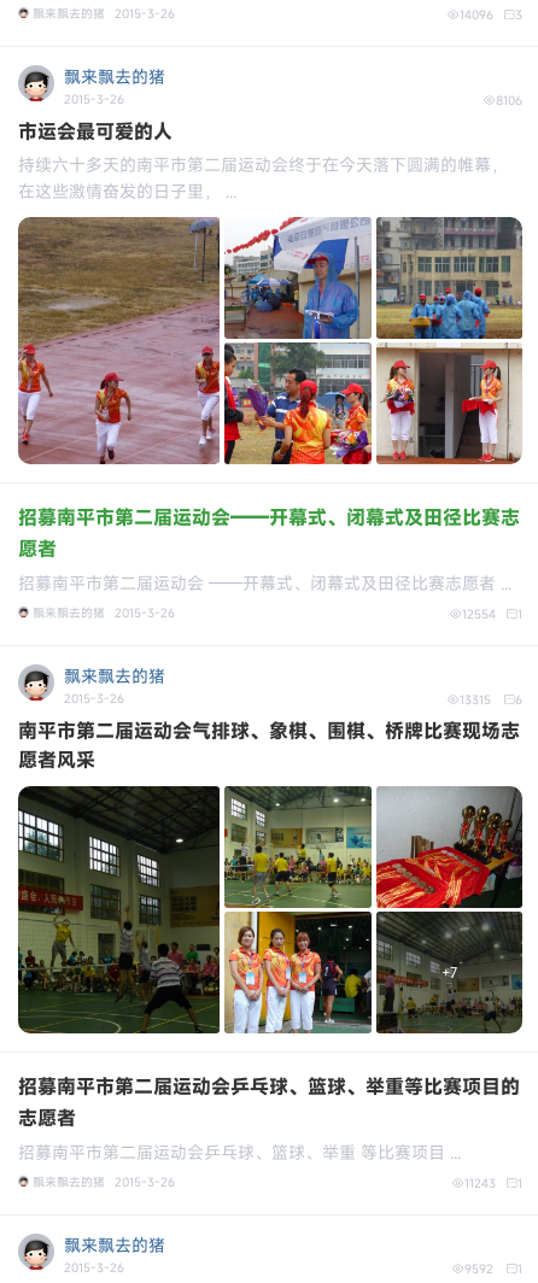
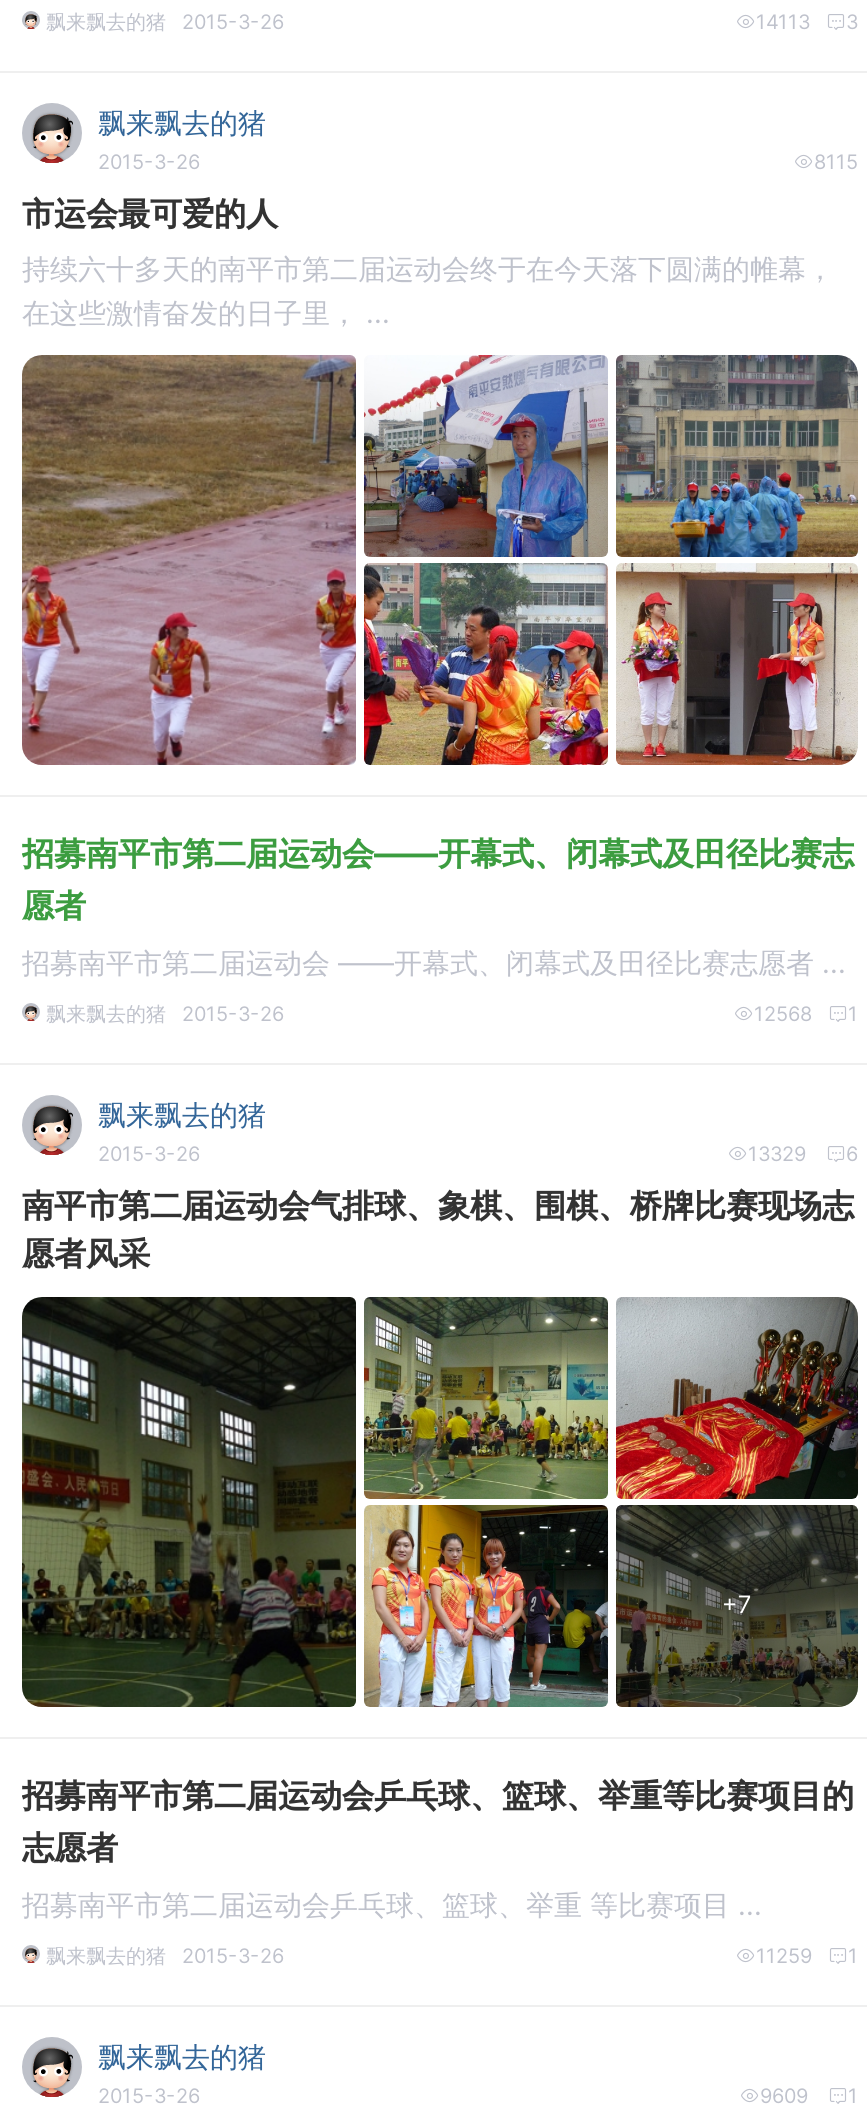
[460,7,522,23] 14096 3 -> [756,9,858,33] 14113 3
[496,93,522,109] 8106 -> [814,149,858,173] 8115
[462,607,522,622] 12554 1 -> [754,1001,858,1025] 12568 1
[460,692,522,708] 13315 6 -> [748,1141,858,1165] 13329 6
[464,1176,522,1191] 11243 1 -> [756,1943,858,1967] 11259 1
[464,1261,522,1277] 9592 1 -> [760,2083,858,2107] 9609 1

